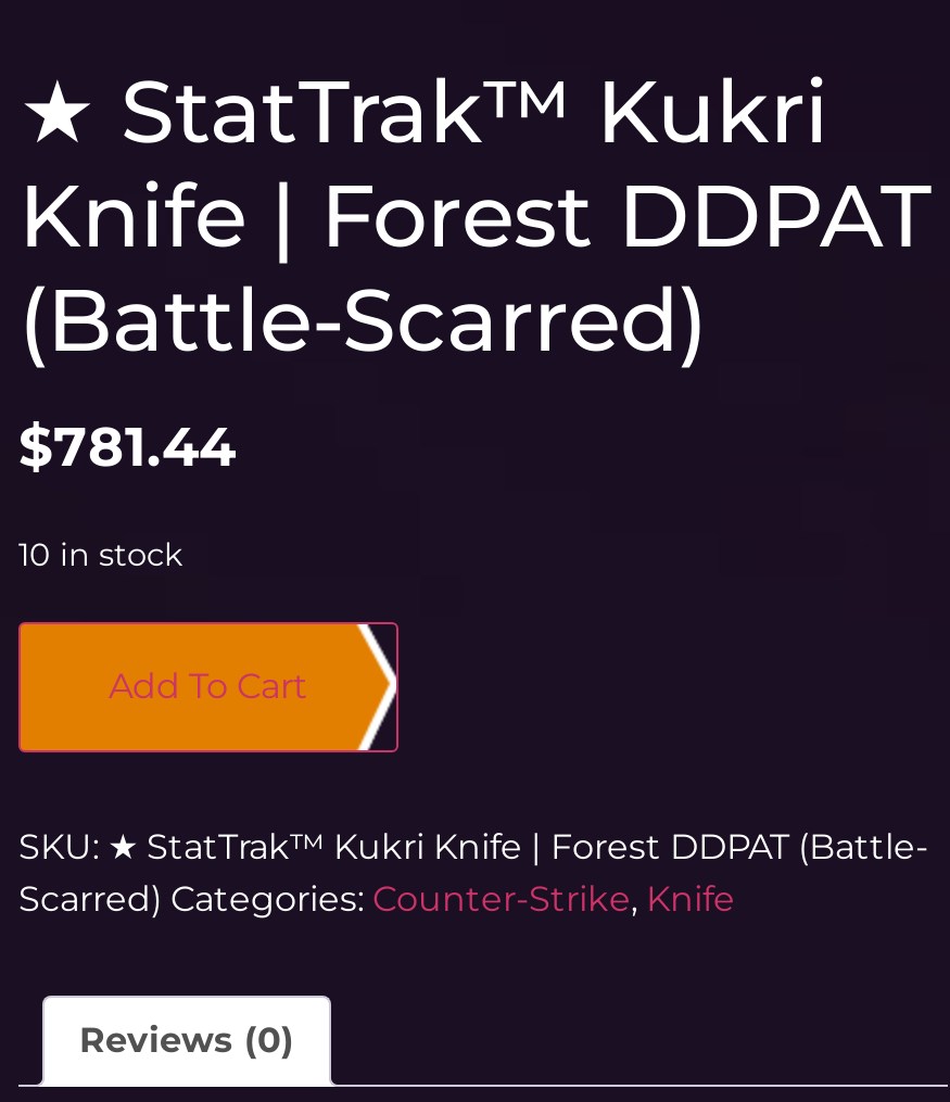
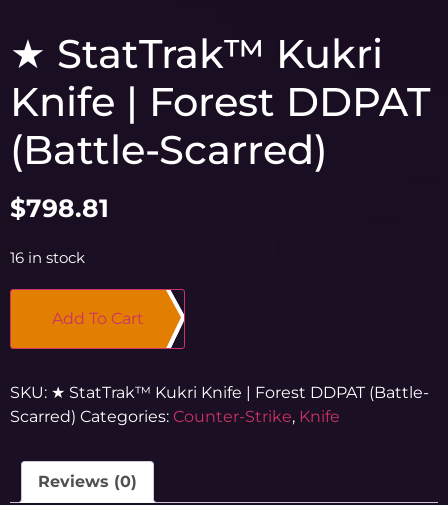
[18,414,236,479] $781.44 -> [10,193,109,223] $798.81
[18,535,183,574] 10 in stock -> [10,249,85,267] 16 in stock

